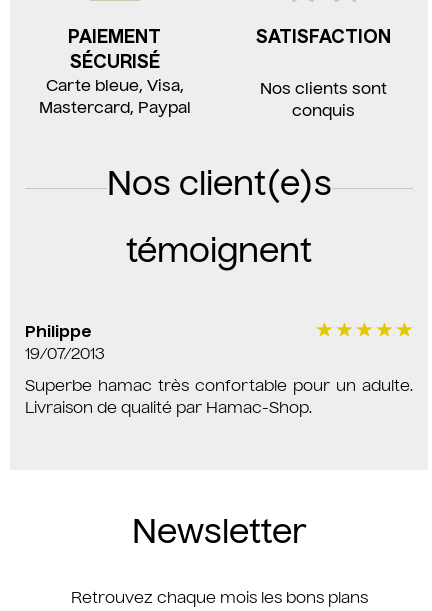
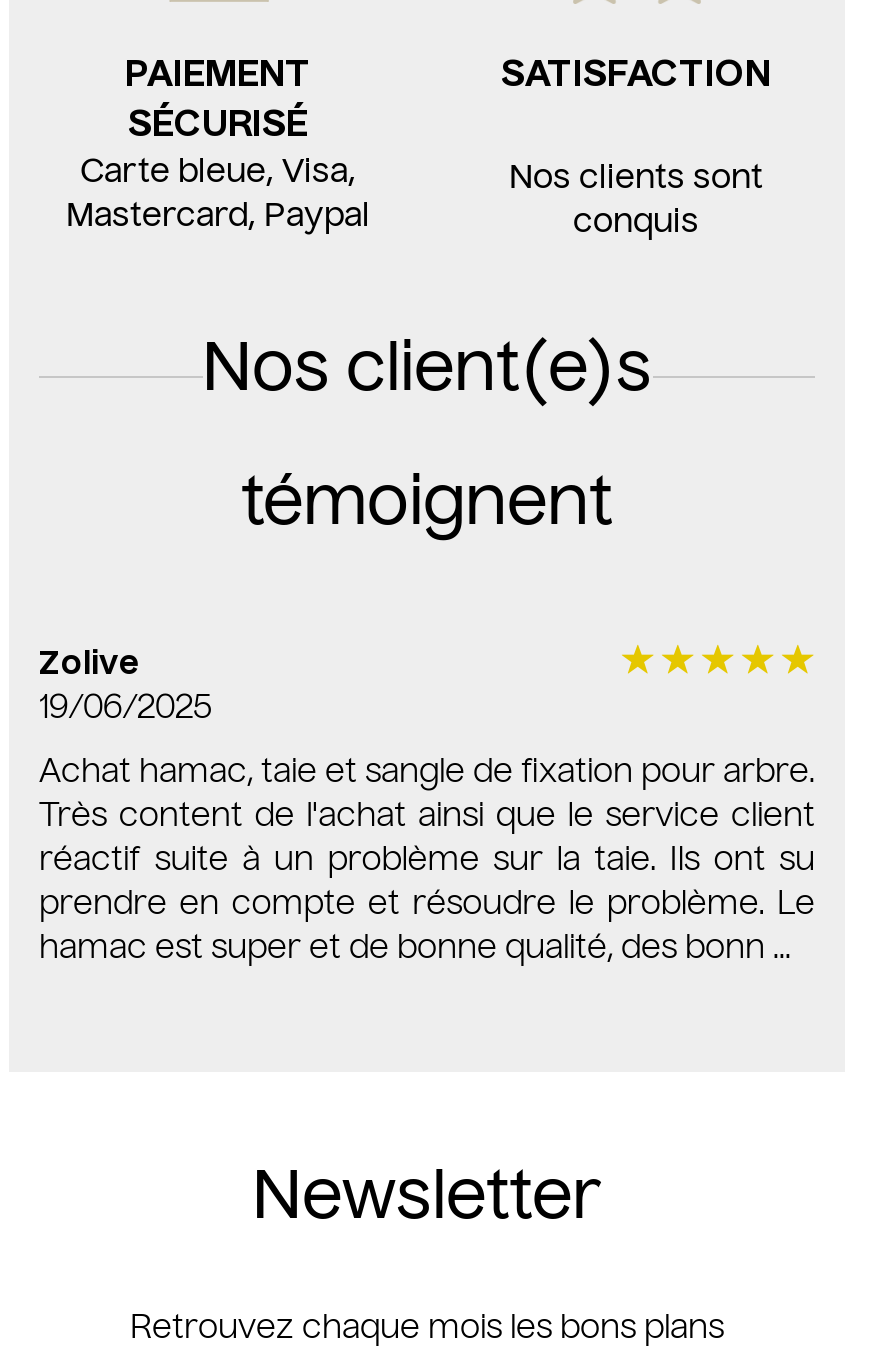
[25,325,105,363] Philippe | 19/07/2013 -> [39,650,213,726] Zolive | 19/06/2025
[25,379,413,417] Superbe hamac très confortable pour un adulte. | Livraison de qualité par Hamac-Shop. -> [39,758,815,966] Achat hamac, taie et sangle de fixation pour arbre. | Très content de l'achat ainsi que le service client | réactif suite à un problème sur la taie. Ils ont su | prendre en compte et résoudre le problème. Le | hamac est super et de bonne qualité, des bonn ...

